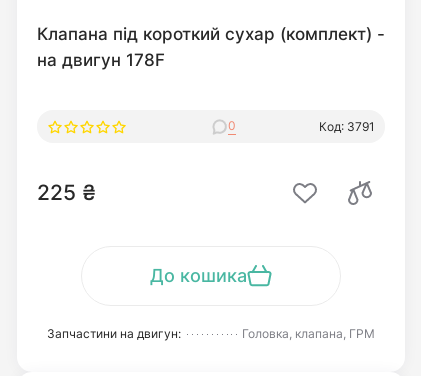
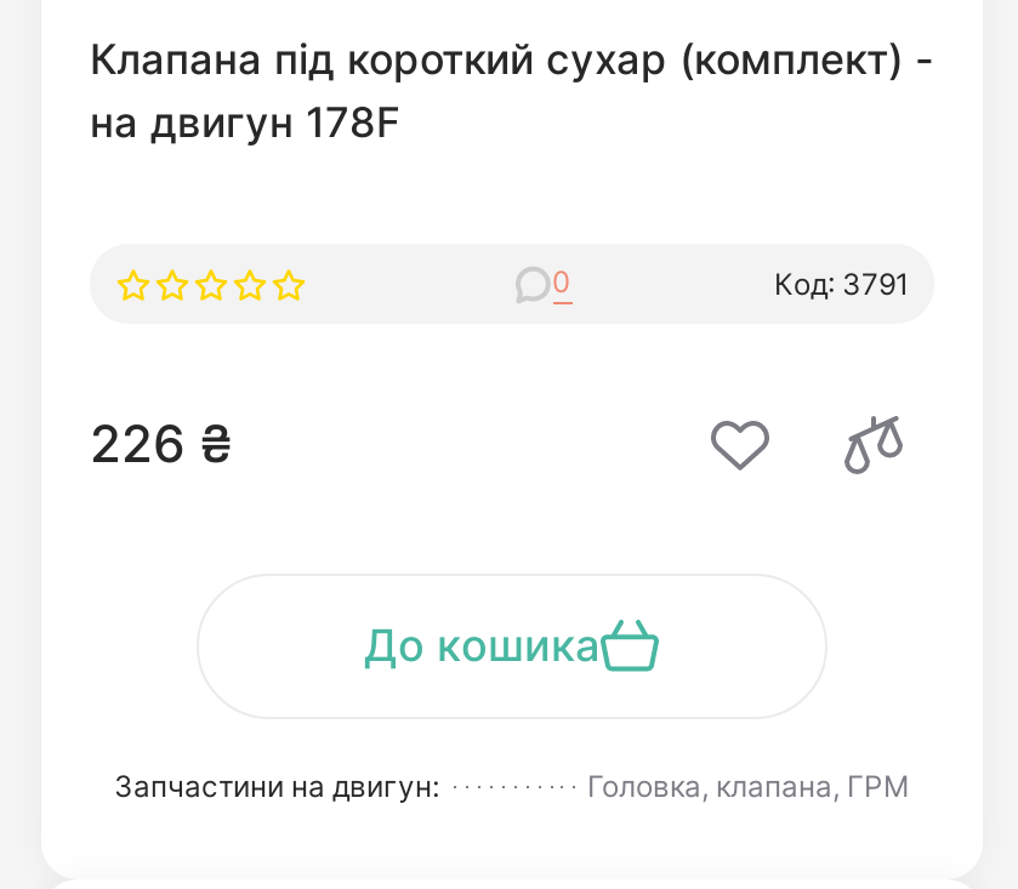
[37,180,96,205] 225 ₴ -> [90,414,233,474] 226 ₴

